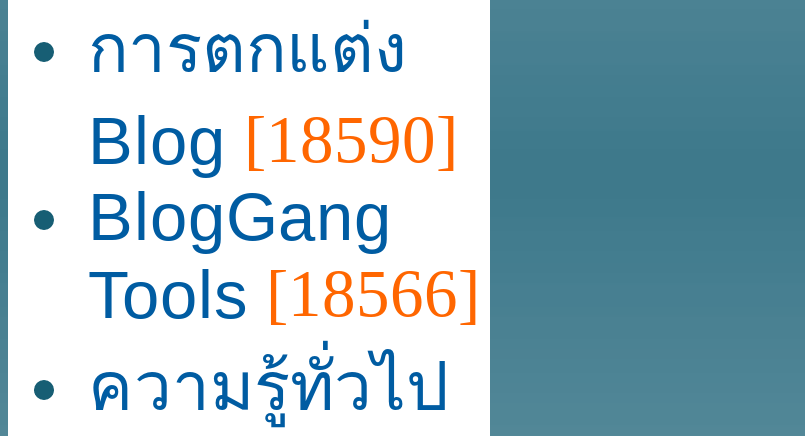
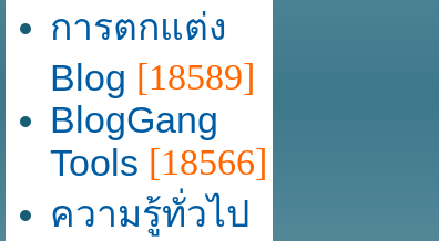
[88,102,458,176] Blog [18590] -> [50,56,255,97] Blog [18589]

